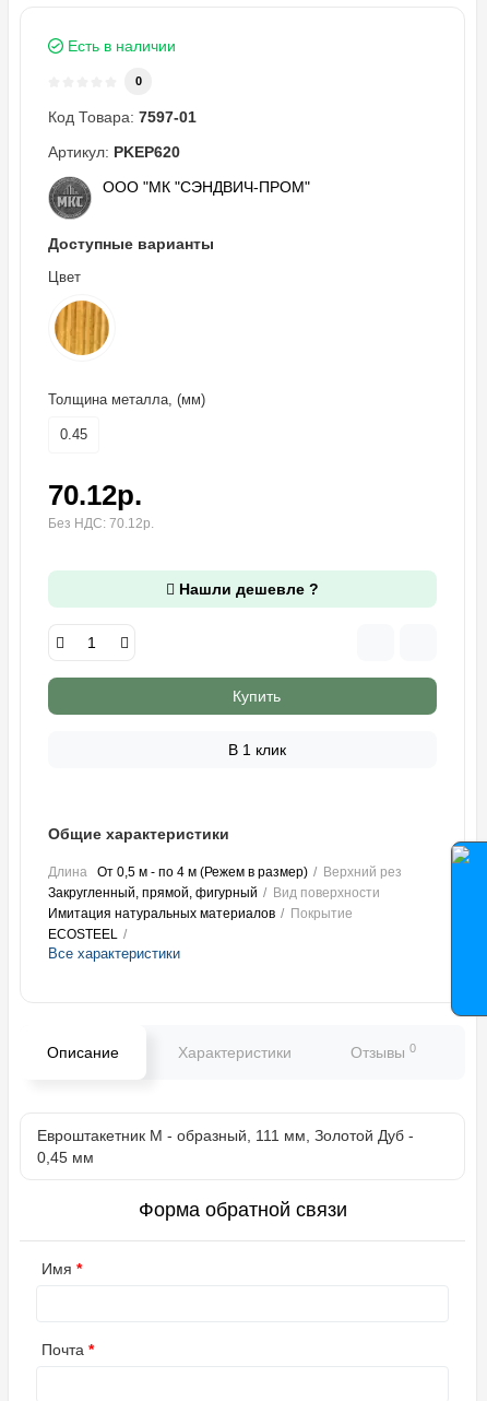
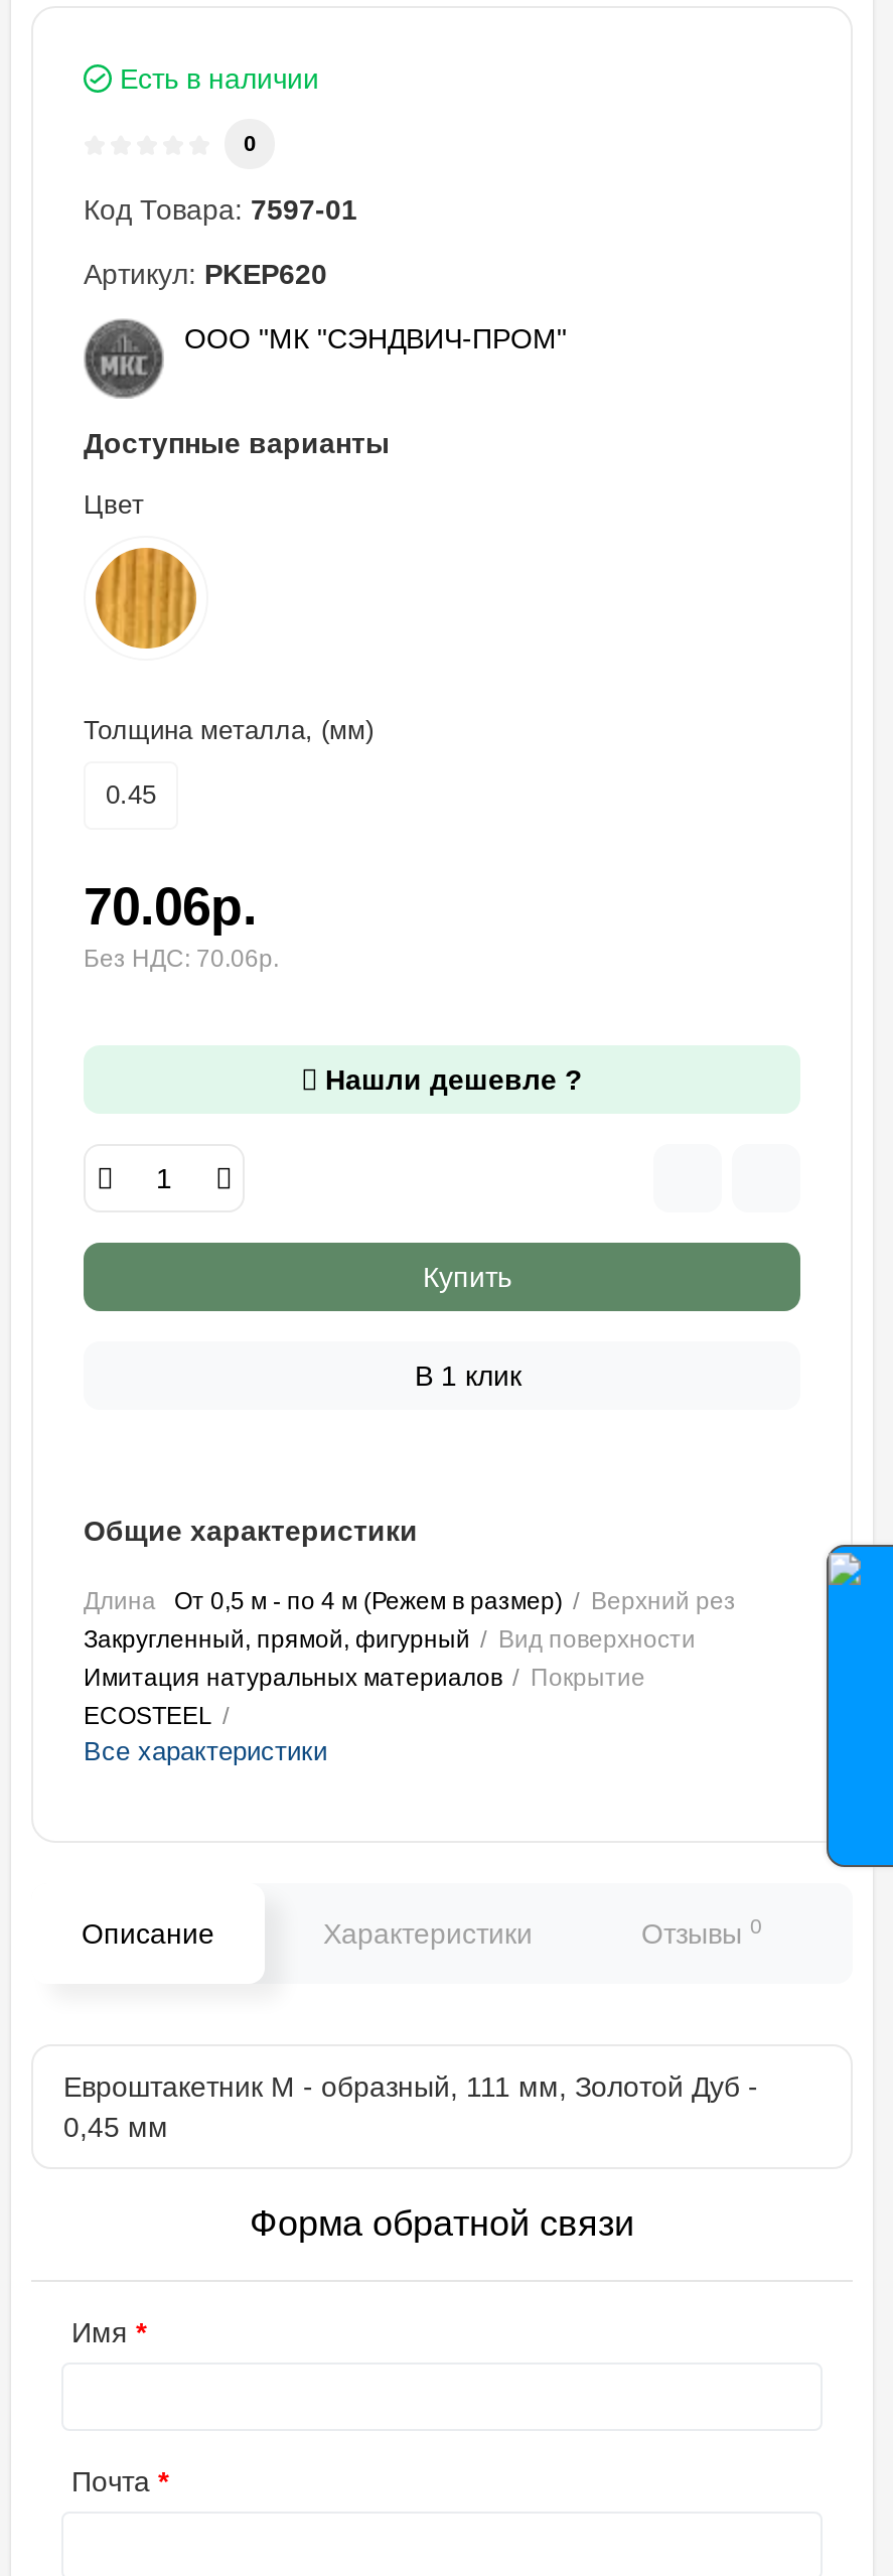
[48,479,154,532] 70.12р. | Без НДС: 70.12р. -> [84,877,279,974] 70.06р. | Без НДС: 70.06р.

